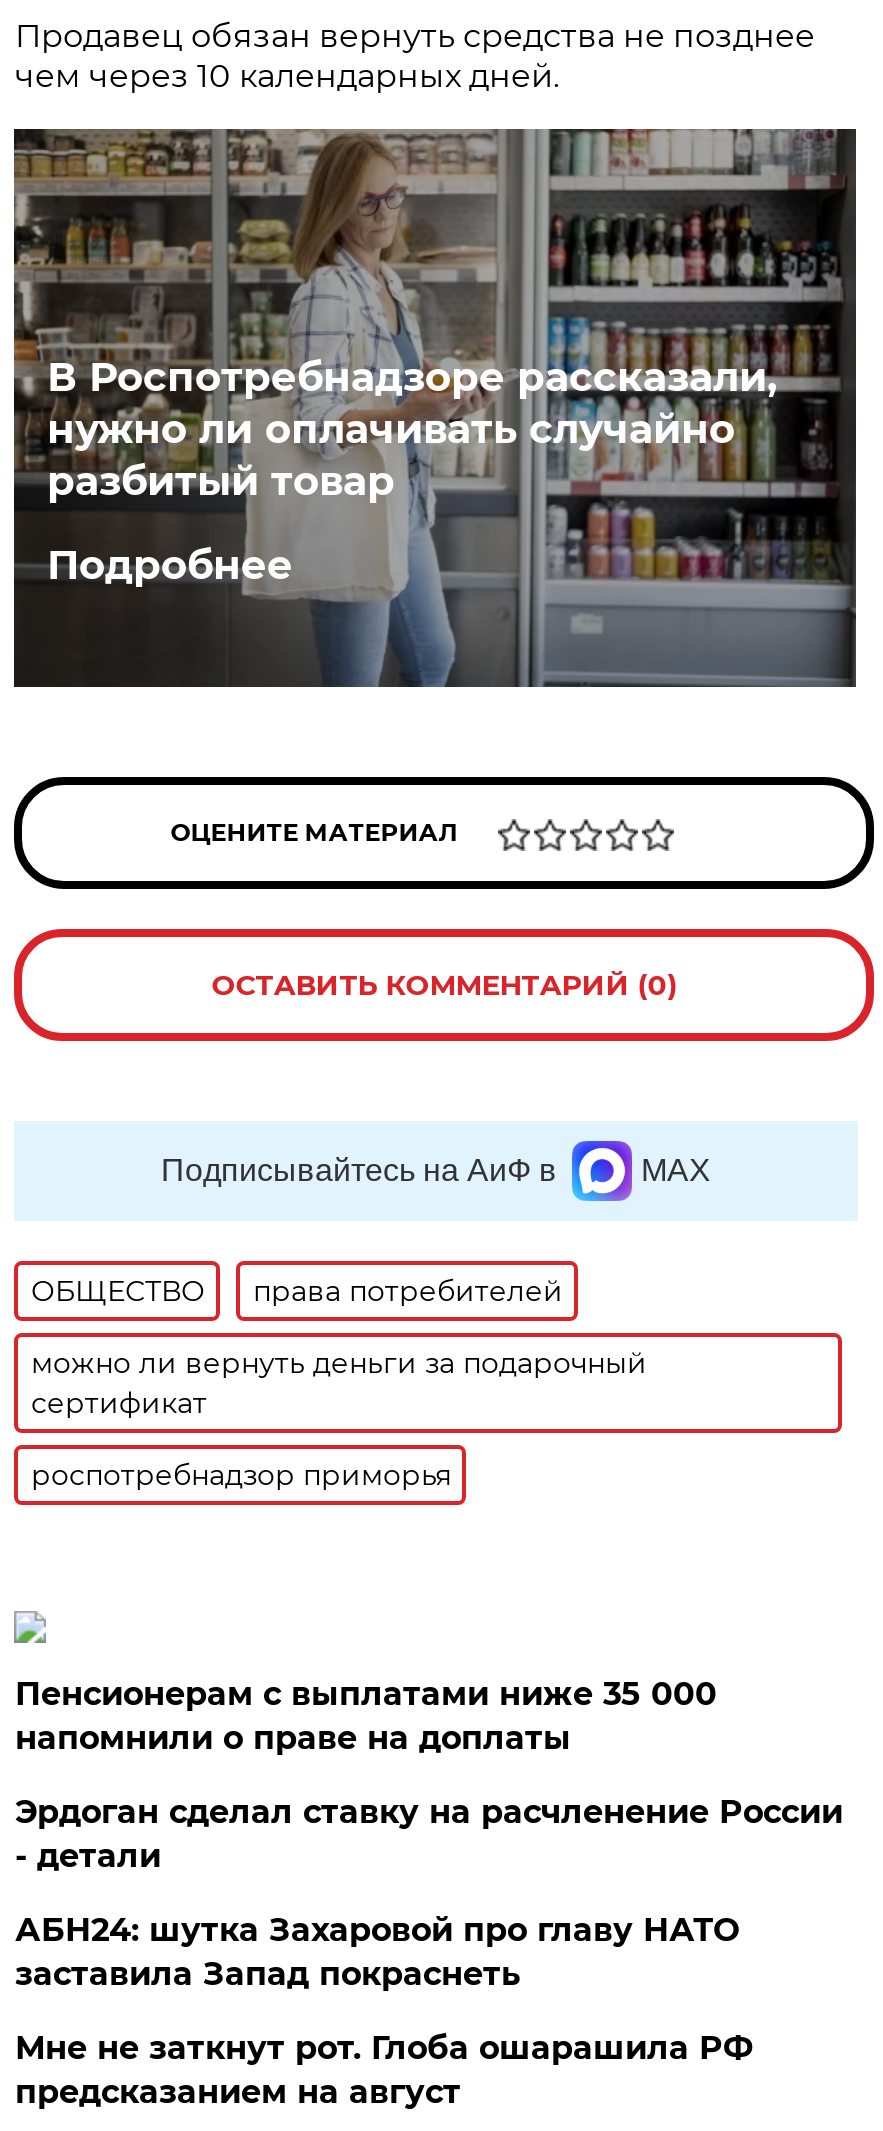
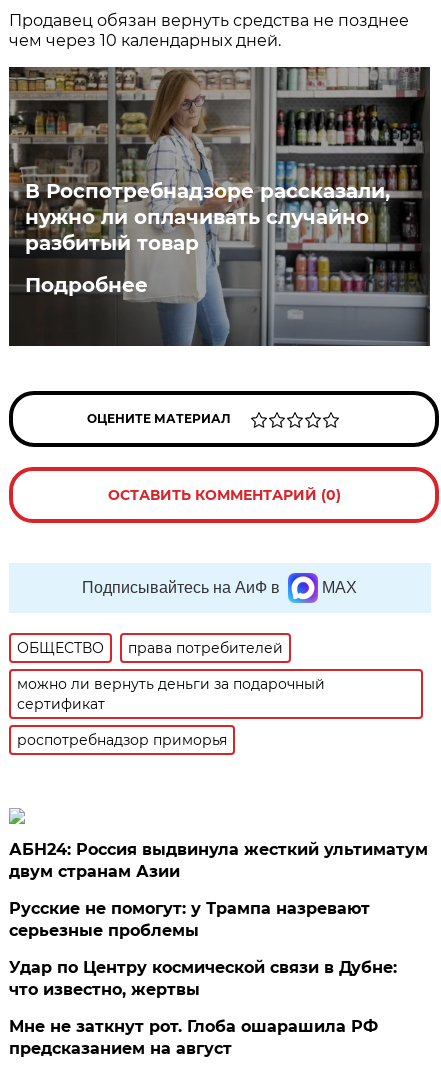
[15,1675,717,1757] Пенсионерам с выплатами ниже 35 000 | напомнили о праве на доплаты -> [9,840,428,881] АБН24: Россия выдвинула жесткий ультиматум | двум странам Азии
[15,1793,843,1875] Эрдоган сделал ставку на расчленение России | - детали -> [9,899,370,940] Русские не помогут: у Трампа назревают | серьезные проблемы
[15,1911,739,1993] АБН24: шутка Захаровой про главу НАТО | заставила Запад покраснеть -> [9,958,397,999] Удар по Центру космической связи в Дубне: | что известно, жертвы

